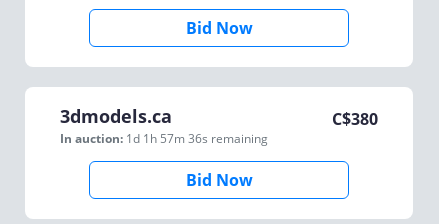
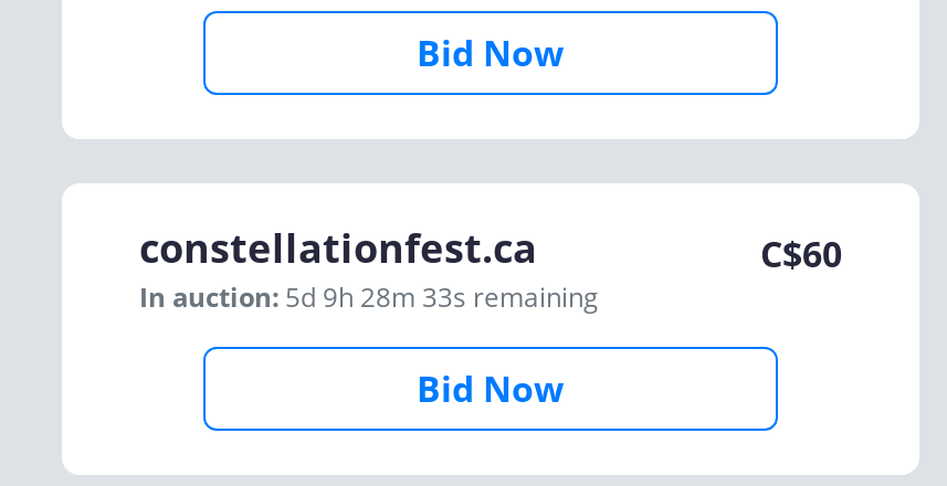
[60,104,268,147] 3dmodels.ca | In auction: 1d 1h 57m 36s remaining -> [139,221,599,316] constellationfest.ca | In auction: 5d 9h 28m 33s remaining
[332,108,378,130] C$380 -> [760,230,842,278] C$60

